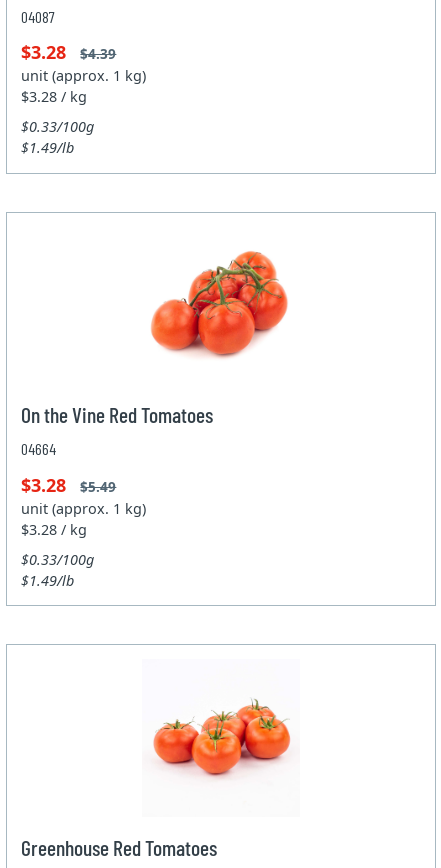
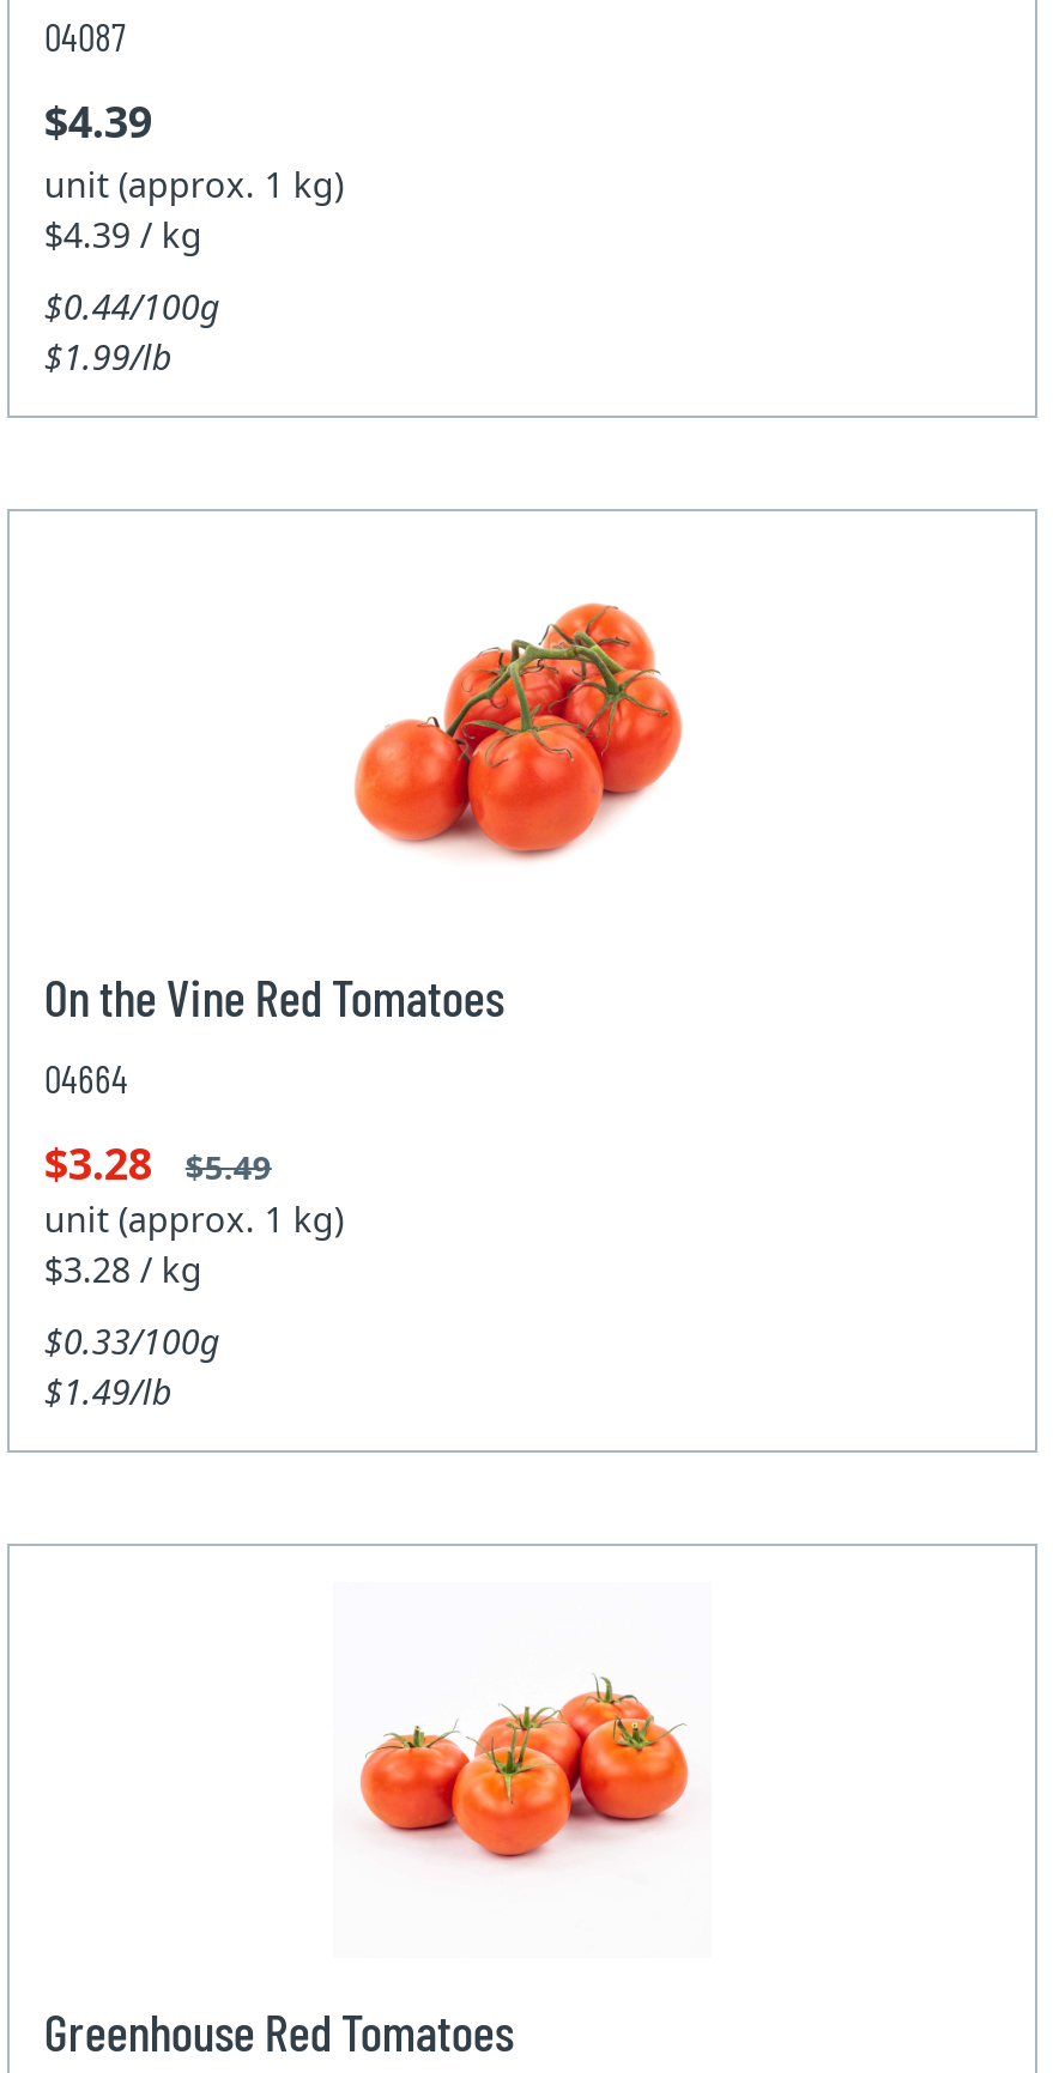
[21,40,116,64] $3.28 $4.39 -> [44,92,152,150] $4.39
[21,87,87,106] $3.28 / kg -> [44,211,202,257] $4.39 / kg
[21,117,94,157] $0.33/100g | $1.49/lb -> [44,283,219,379] $0.44/100g | $1.99/lb

